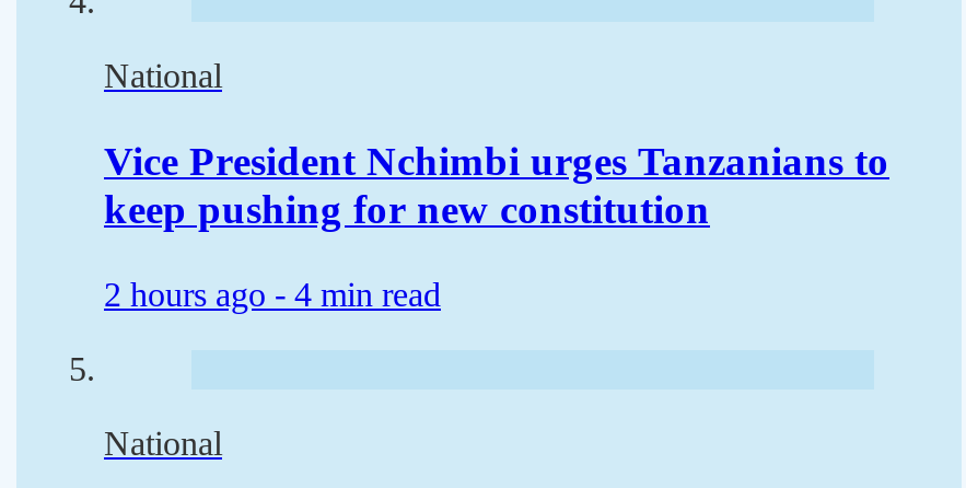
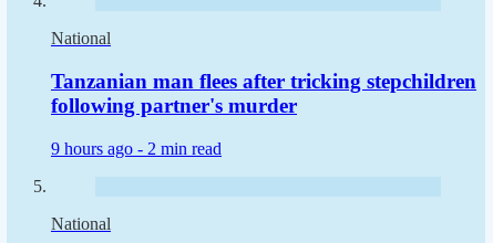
[104,138,889,232] Vice President Nchimbi urges Tanzanians to | keep pushing for new constitution -> [51,70,476,117] Tanzanian man flees after tricking stepchildren | following partner's murder
[104,275,441,312] 2 hours ago - 4 min read -> [51,139,222,158] 9 hours ago - 2 min read

